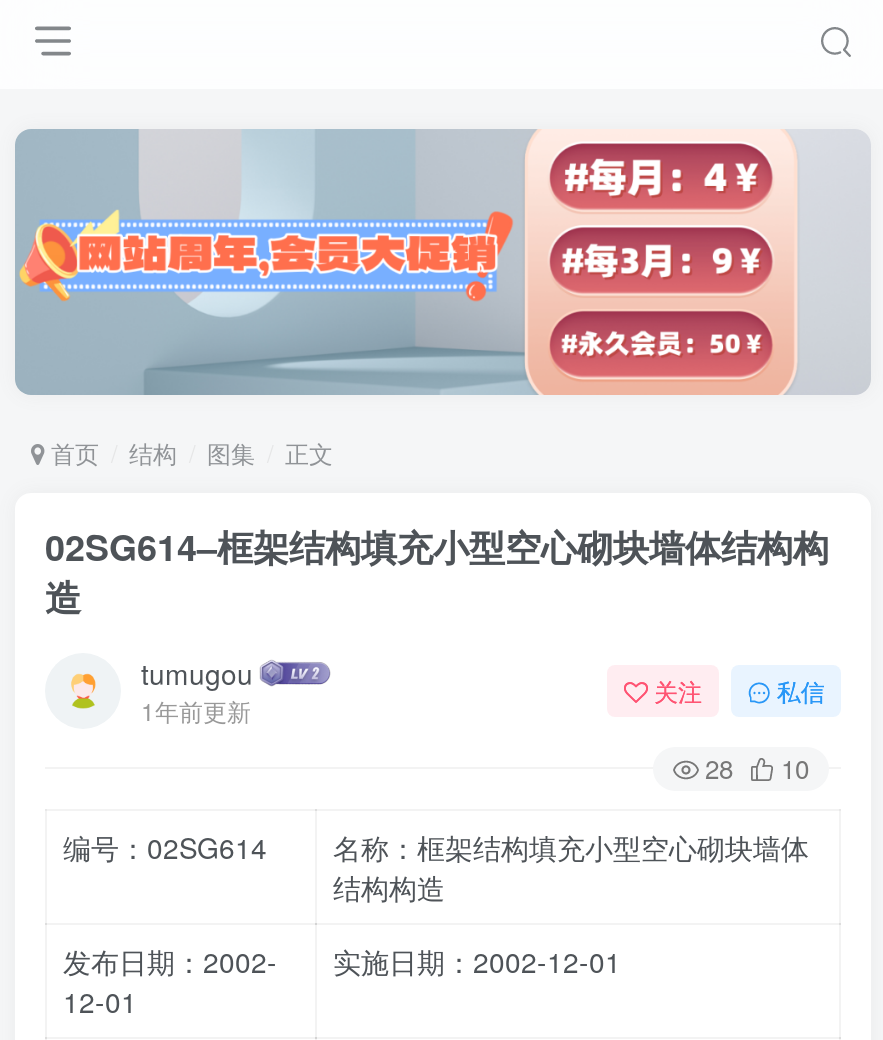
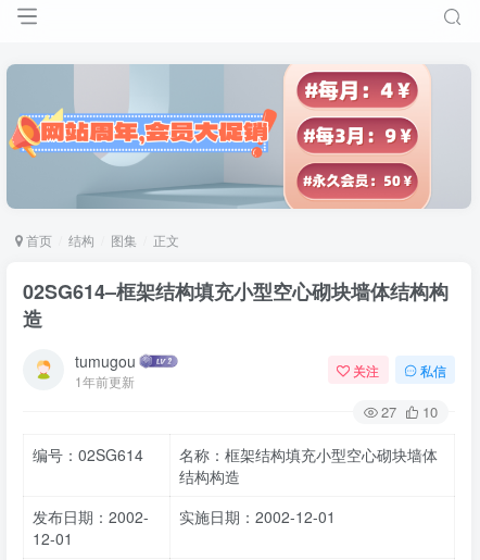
[705,749,809,787] 28 10 -> [381,401,438,422] 27 10

